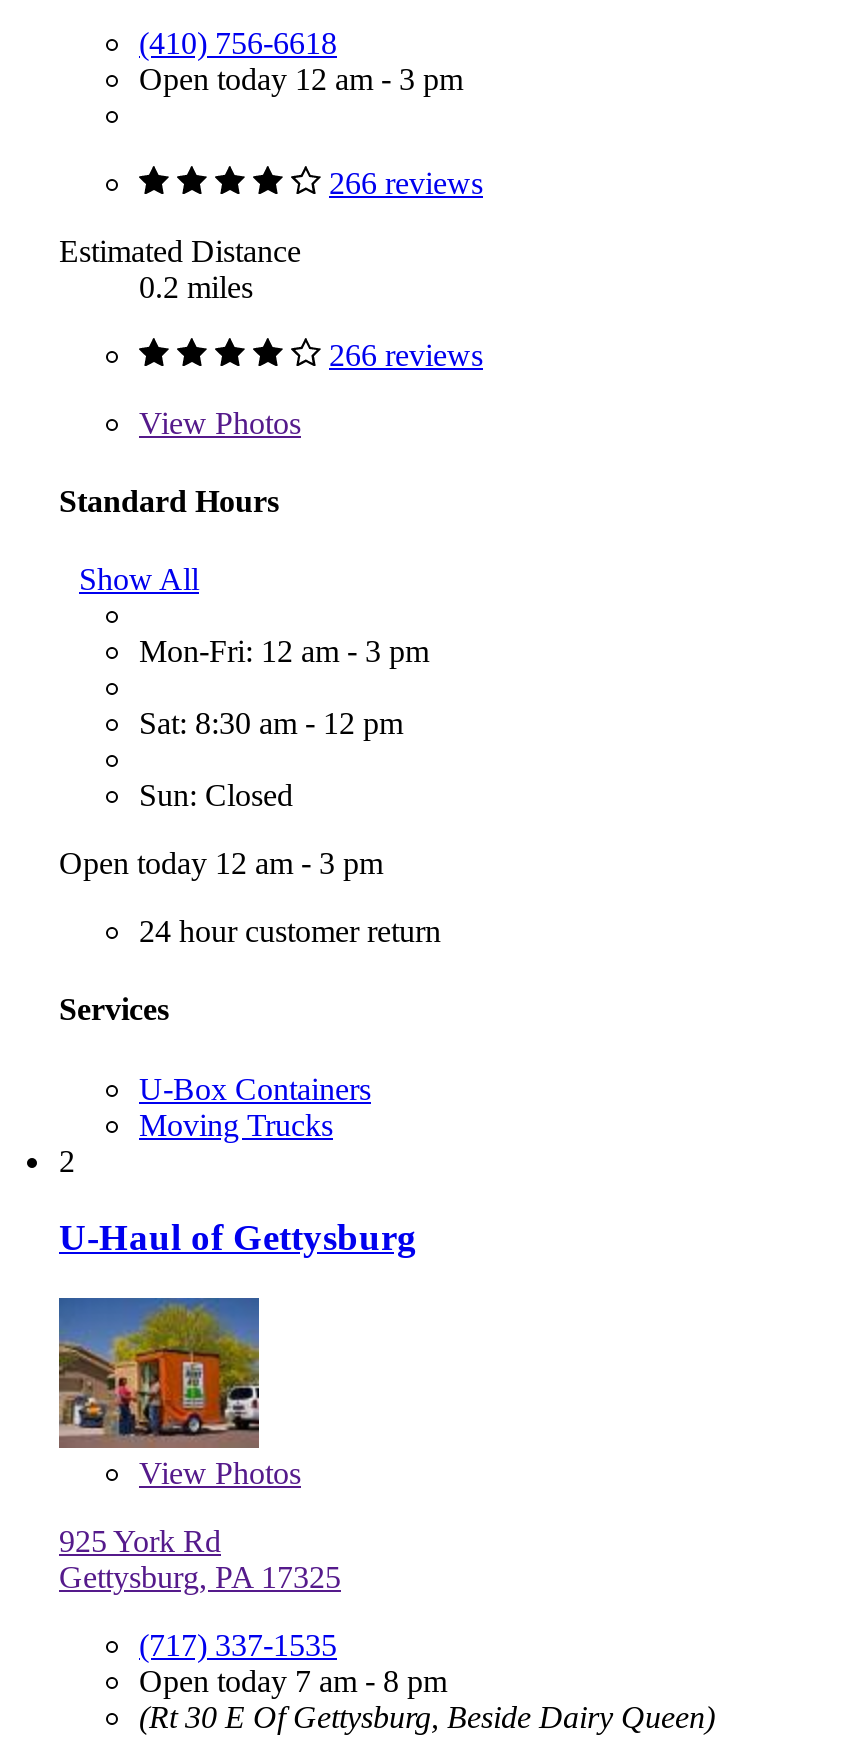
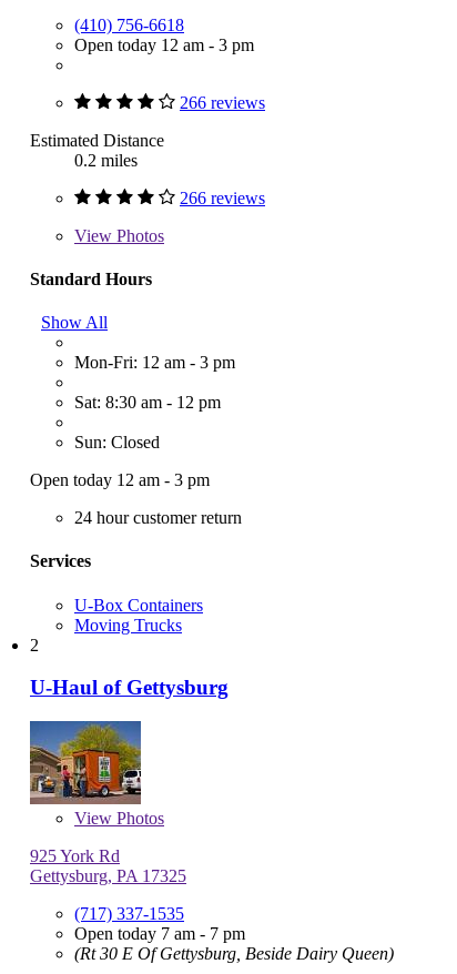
[139,1664,447,1698] Open today 7 am - 8 pm -> [74,924,245,943] Open today 7 am - 7 pm

